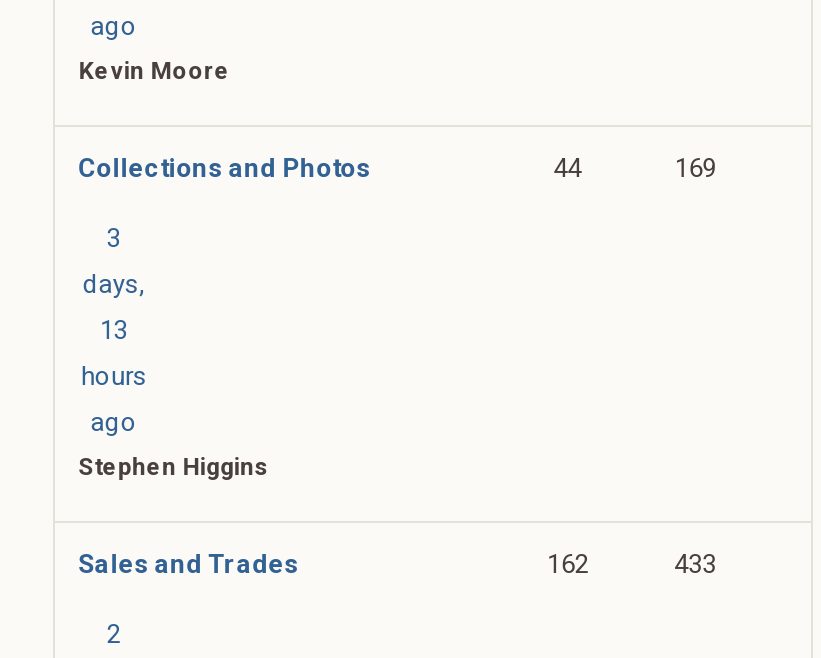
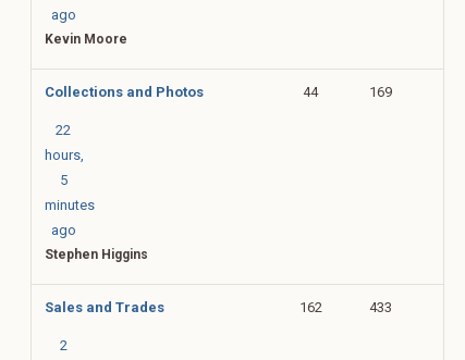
[107,223,121,253] 3 -> [56,122,71,138] 22
[83,269,145,299] days, -> [44,147,83,163] hours,
[100,315,128,345] 13 -> [60,172,67,188] 5
[81,361,147,391] hours -> [44,197,94,213] minutes

